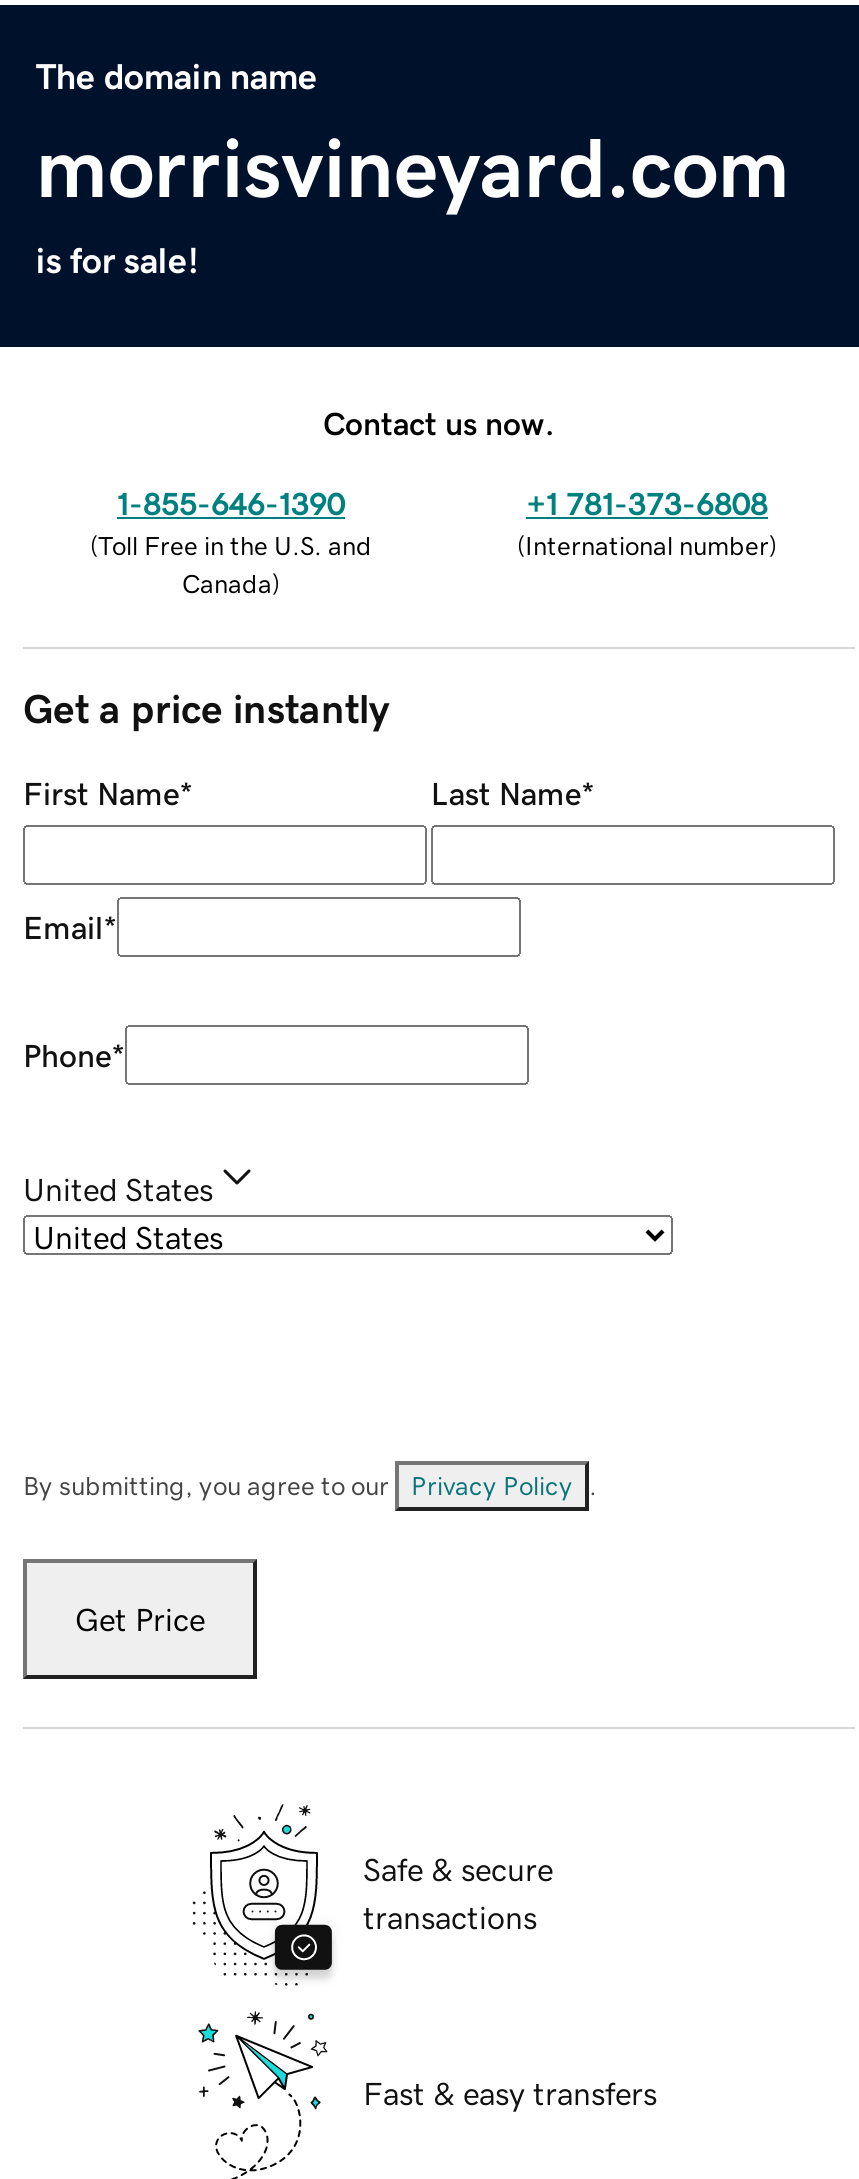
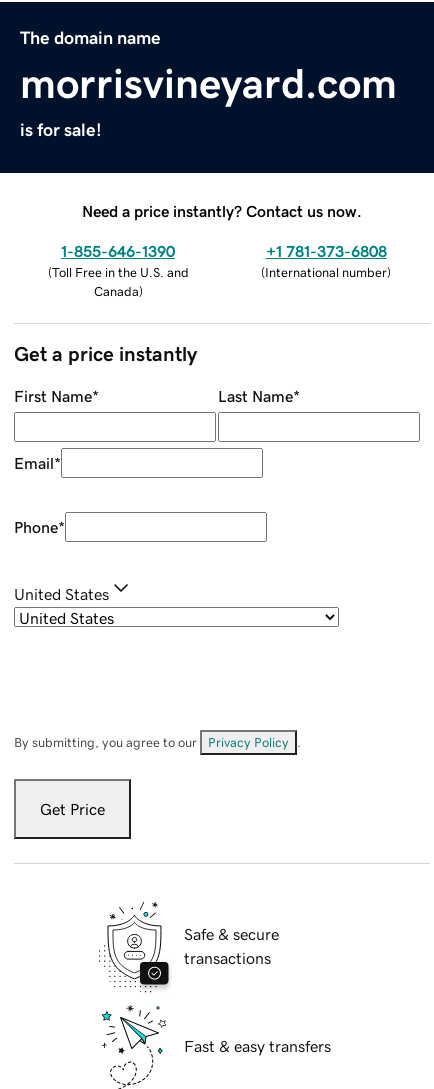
[323,406,555,438] Contact us now. -> [82,203,362,219] Need a price instantly? Contact us now.

